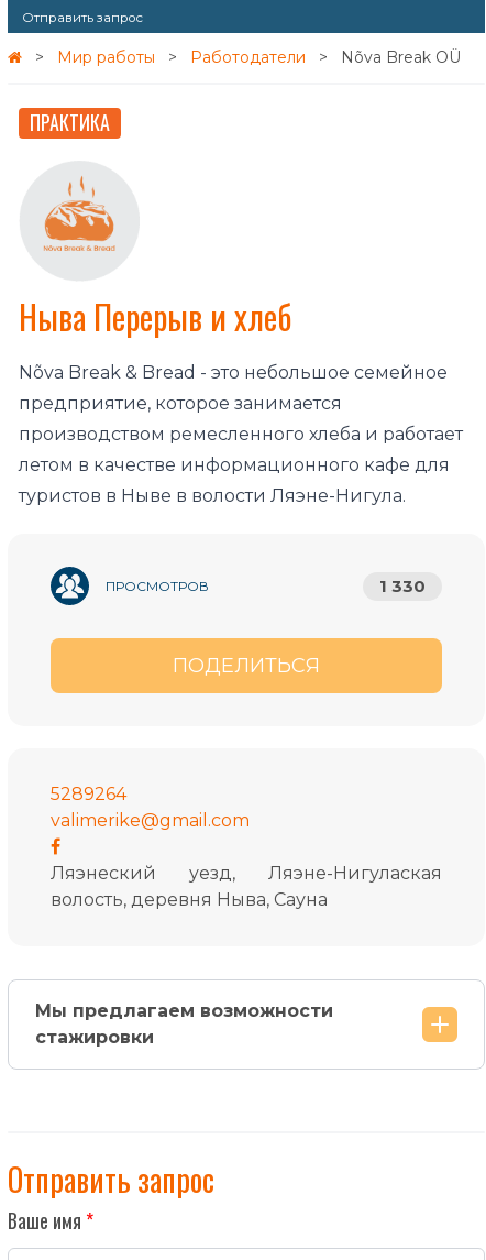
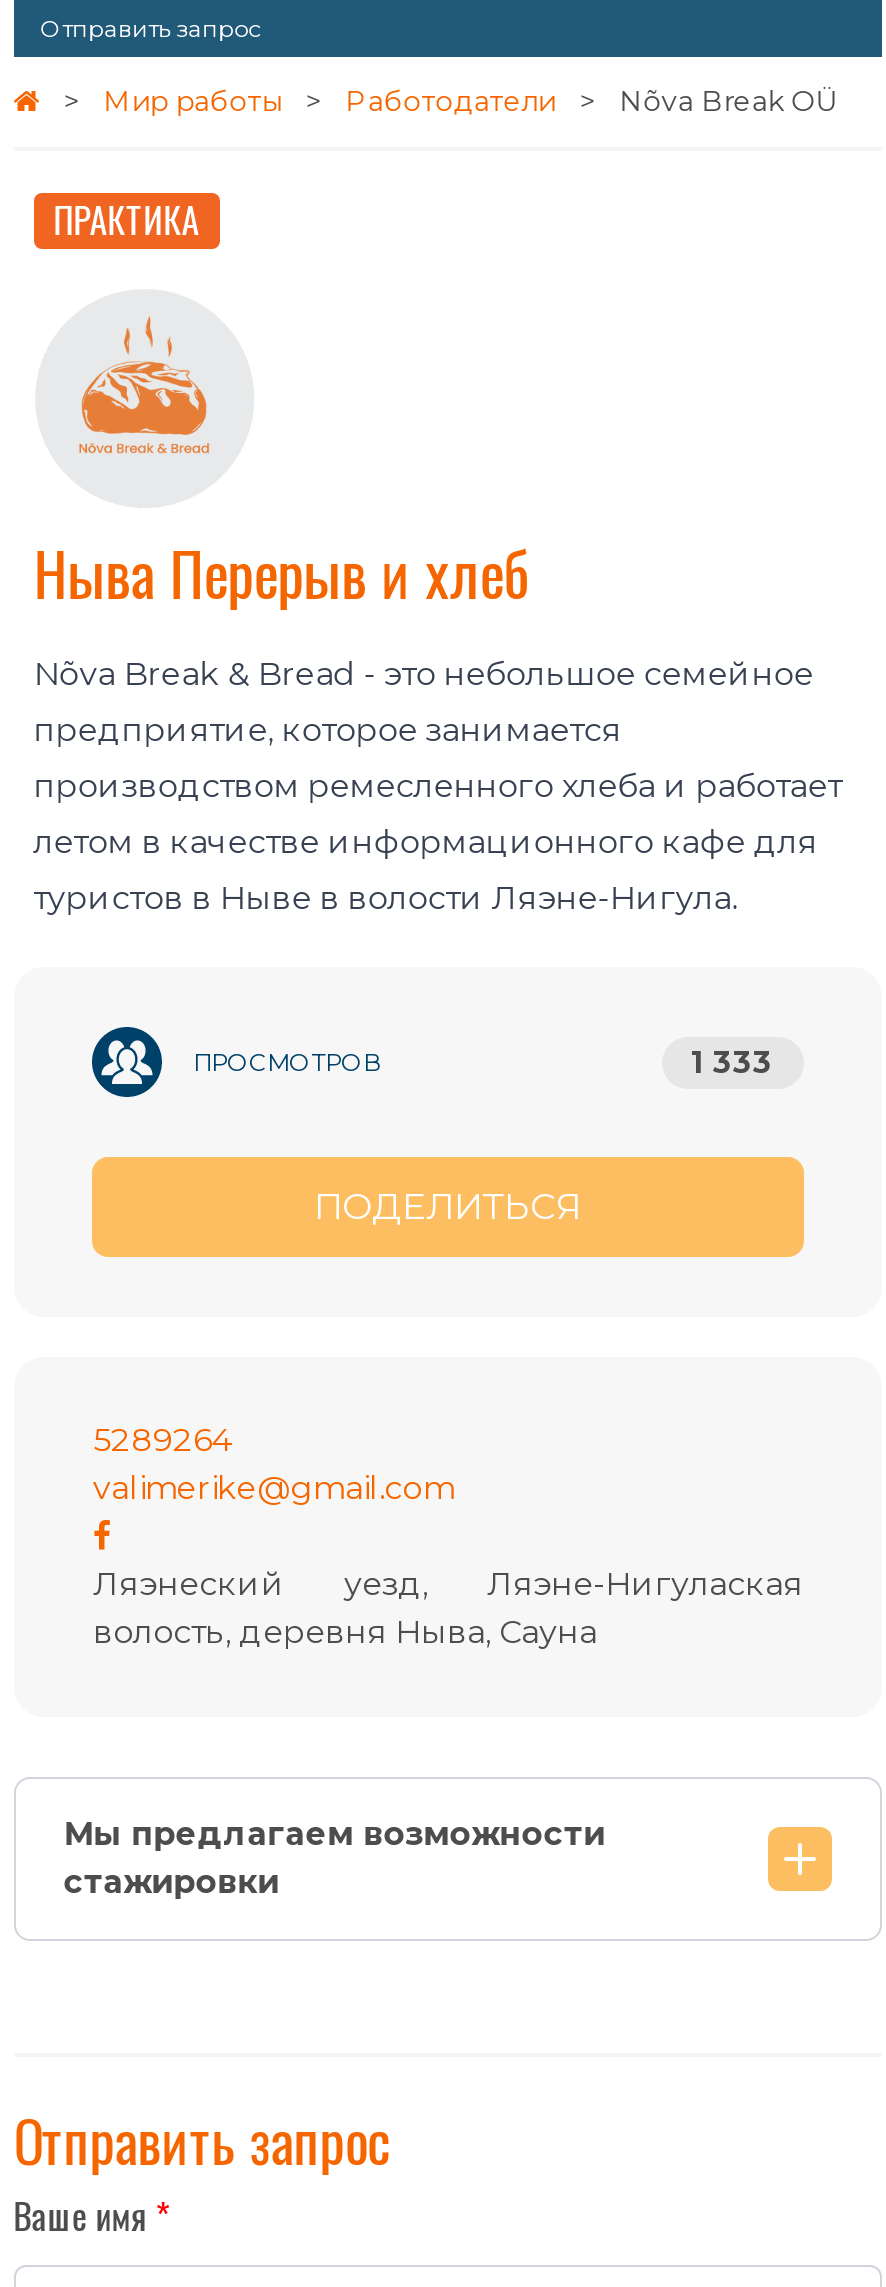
[379,575,425,596] 1 330 -> [691,1042,773,1080] 1 333

